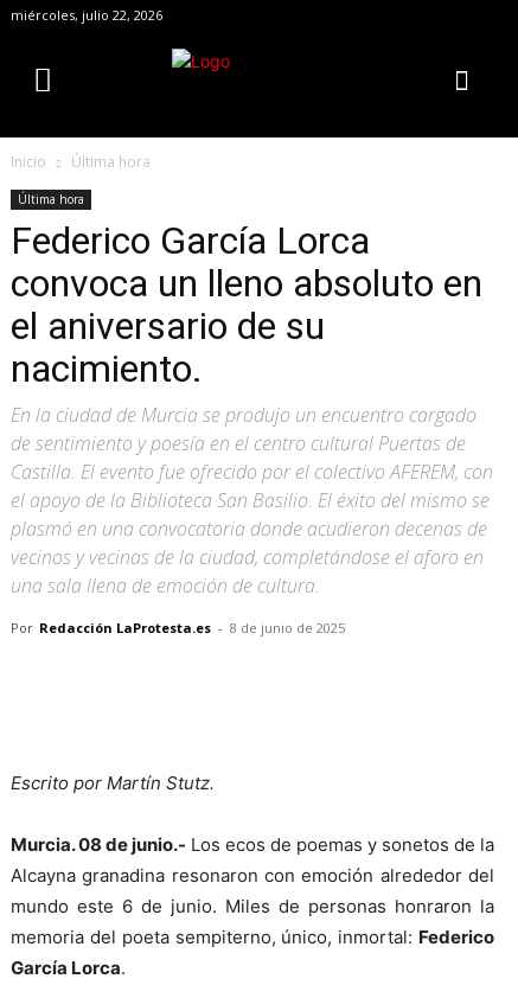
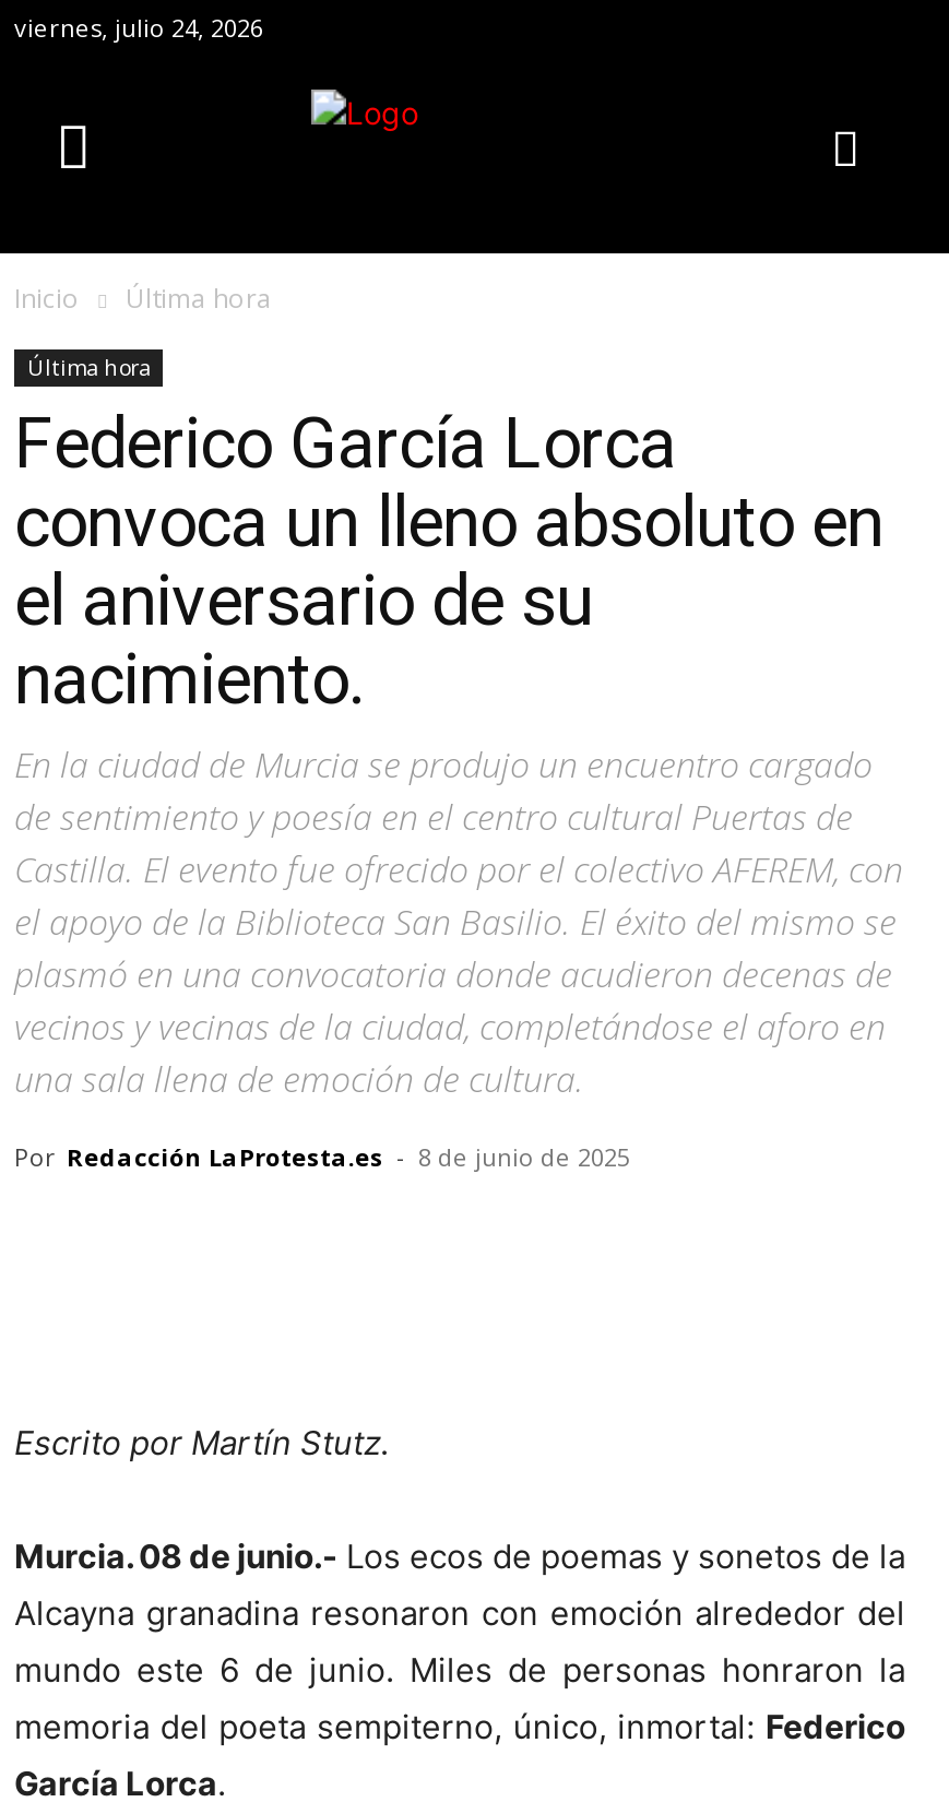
[11,6,162,23] miércoles, julio 22, 2026 -> [14,10,263,43] viernes, julio 24, 2026

